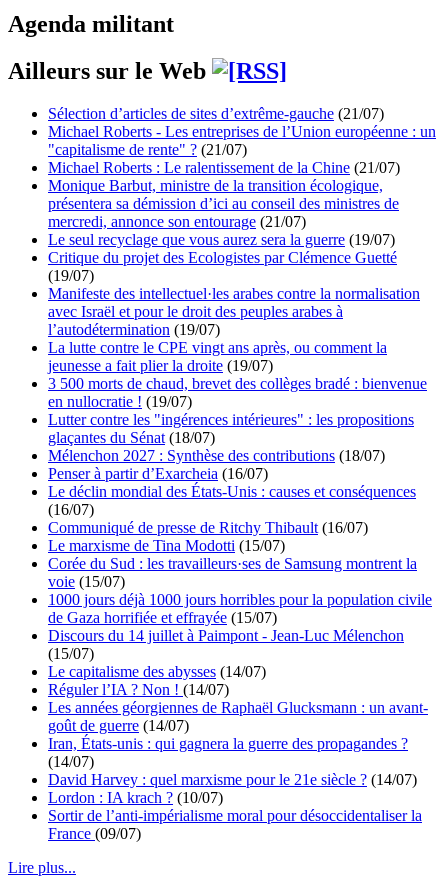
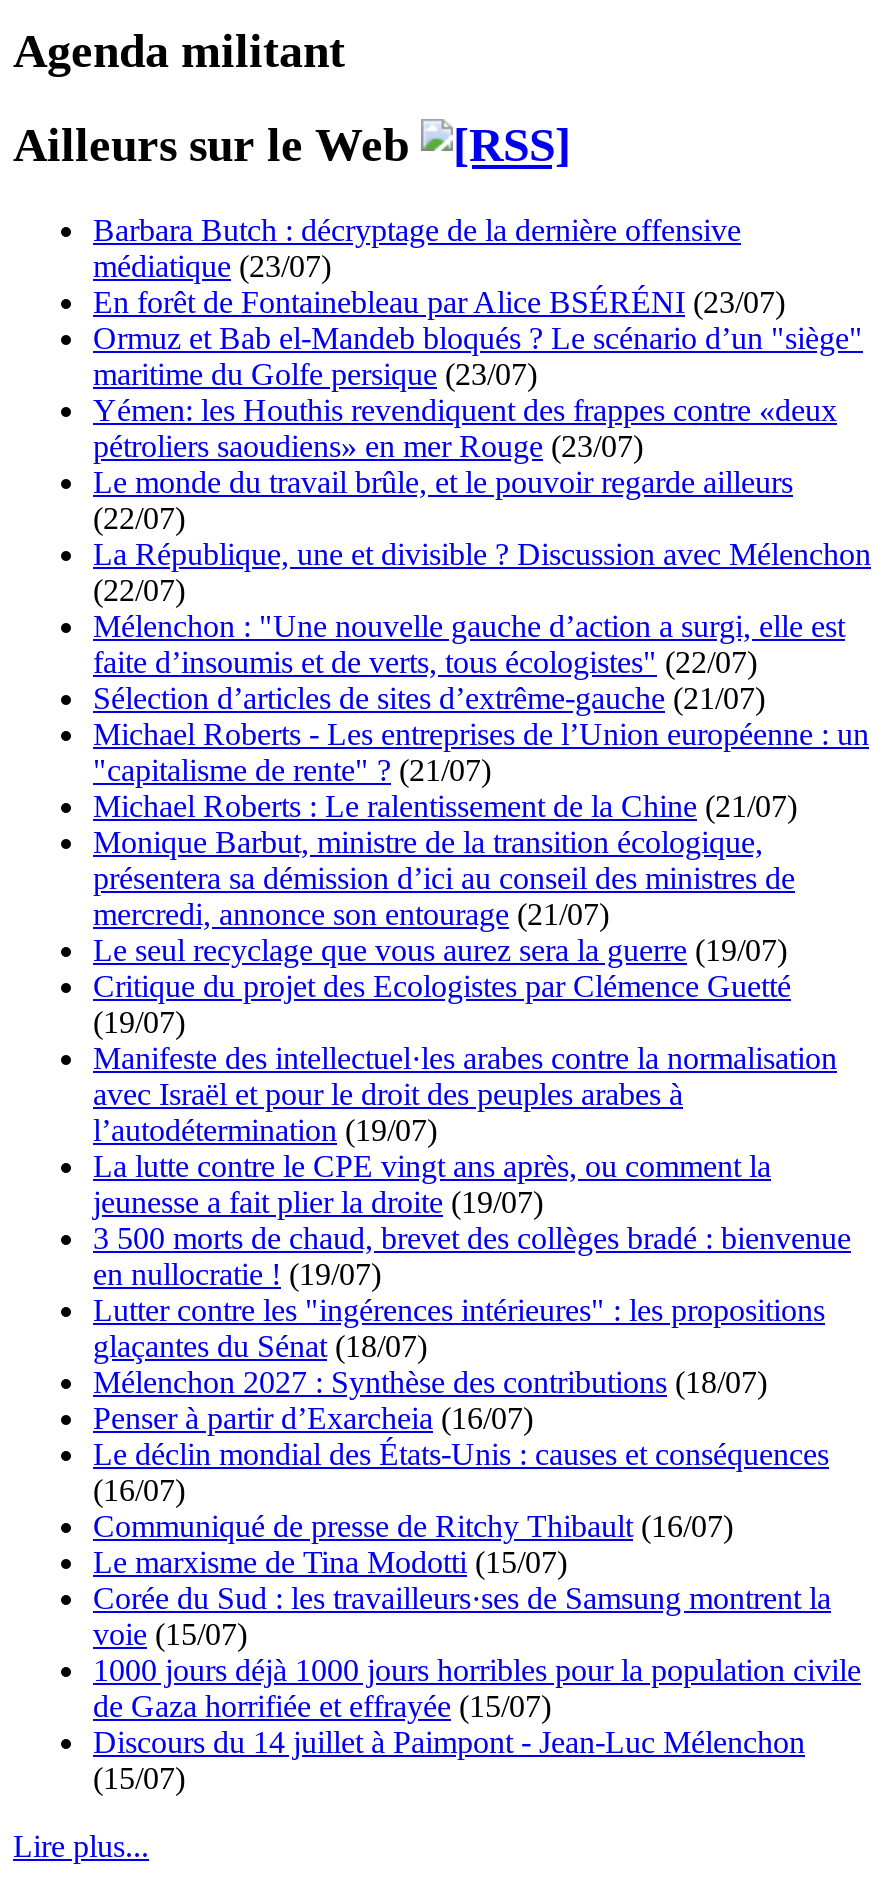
none -> [93,212,871,678] Barbara Butch : décryptage de la dernière offensive | médiatique (23/07) | En forêt de Fontainebleau par Alice BSÉRÉNI (23/07) | Ormuz et Bab el-Mandeb bloqués ? Le scénario d’un "siège" | maritime du Golfe persique (23/07) | Yémen: les Houthis revendiquent des frappes contre «deux | pétroliers saoudiens» en mer Rouge (23/07) | Le monde du travail brûle, et le pouvoir regarde ailleurs | (22/07) | La République, une et divisible ? Discussion avec Mélenchon | (22/07) | Mélenchon : "Une nouvelle gauche d’action a surgi, elle est | faite d’insoumis et de verts, tous écologistes" (22/07)
moved [48,104,436,661] -> [93,680,869,1794]: Sélection d’articles de sites d’extrême-gauche (21/07) | Michael Roberts - Les entreprises de l’Union européenne : un | "capitalisme de rente" ? (21/07) | ... | Discours du 14 juillet à Paimpont - Jean-Luc Mélenchon | (15/07)
[48,662,428,841] Le capitalisme des abysses (14/07) | Réguler l’IA ? Non ! (14/07) | Les années géorgiennes de Raphaël Glucksmann : un avant- | goût de guerre (14/07) | Iran, États-unis : qui gagnera la guerre des propagandes ? | (14/07) | David Harvey : quel marxisme pour le 21e siècle ? (14/07) | Lordon : IA krach ? (10/07) | Sortir de l’anti-impérialisme moral pour désoccidentaliser la | France (09/07) -> none

